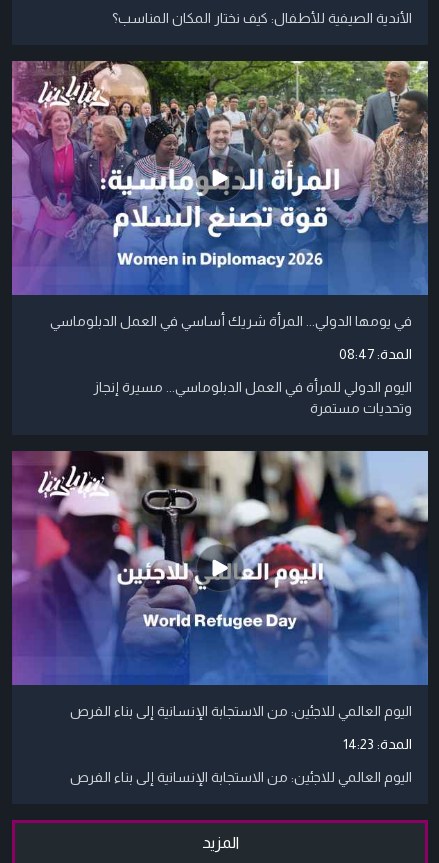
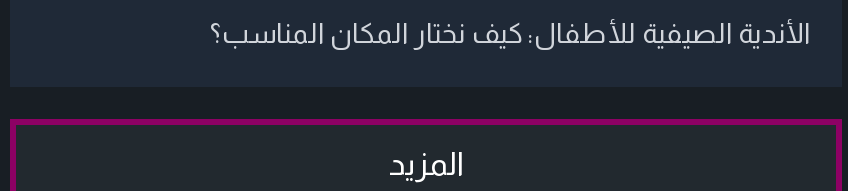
[11,60,429,416] [image] | في يومها الدولي... المرأة شريك أساسي في العمل الدبلوماسي | المدة: 08:47 | اليوم الدولي للمرأة في العمل الدبلوماسي... مسيرة إنجاز | وتحديات مستمرة -> none
[11,450,429,785] [image] | اليوم العالمي للاجئين: من الاستجابة الإنسانية إلى بناء الفرص | المدة: 14:23 | اليوم العالمي للاجئين: من الاستجابة الإنسانية إلى بناء الفرص -> none

